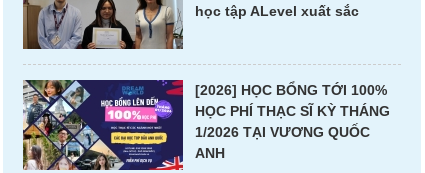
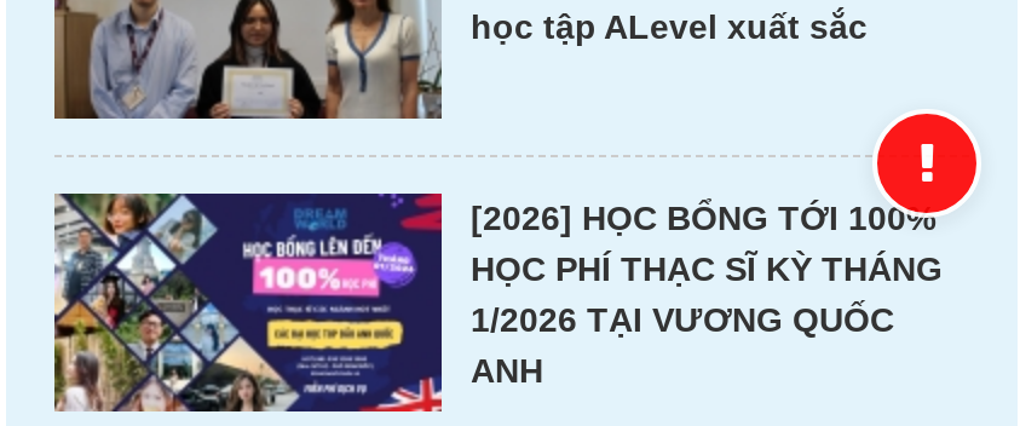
none -> [875,111,979,213] [image]

